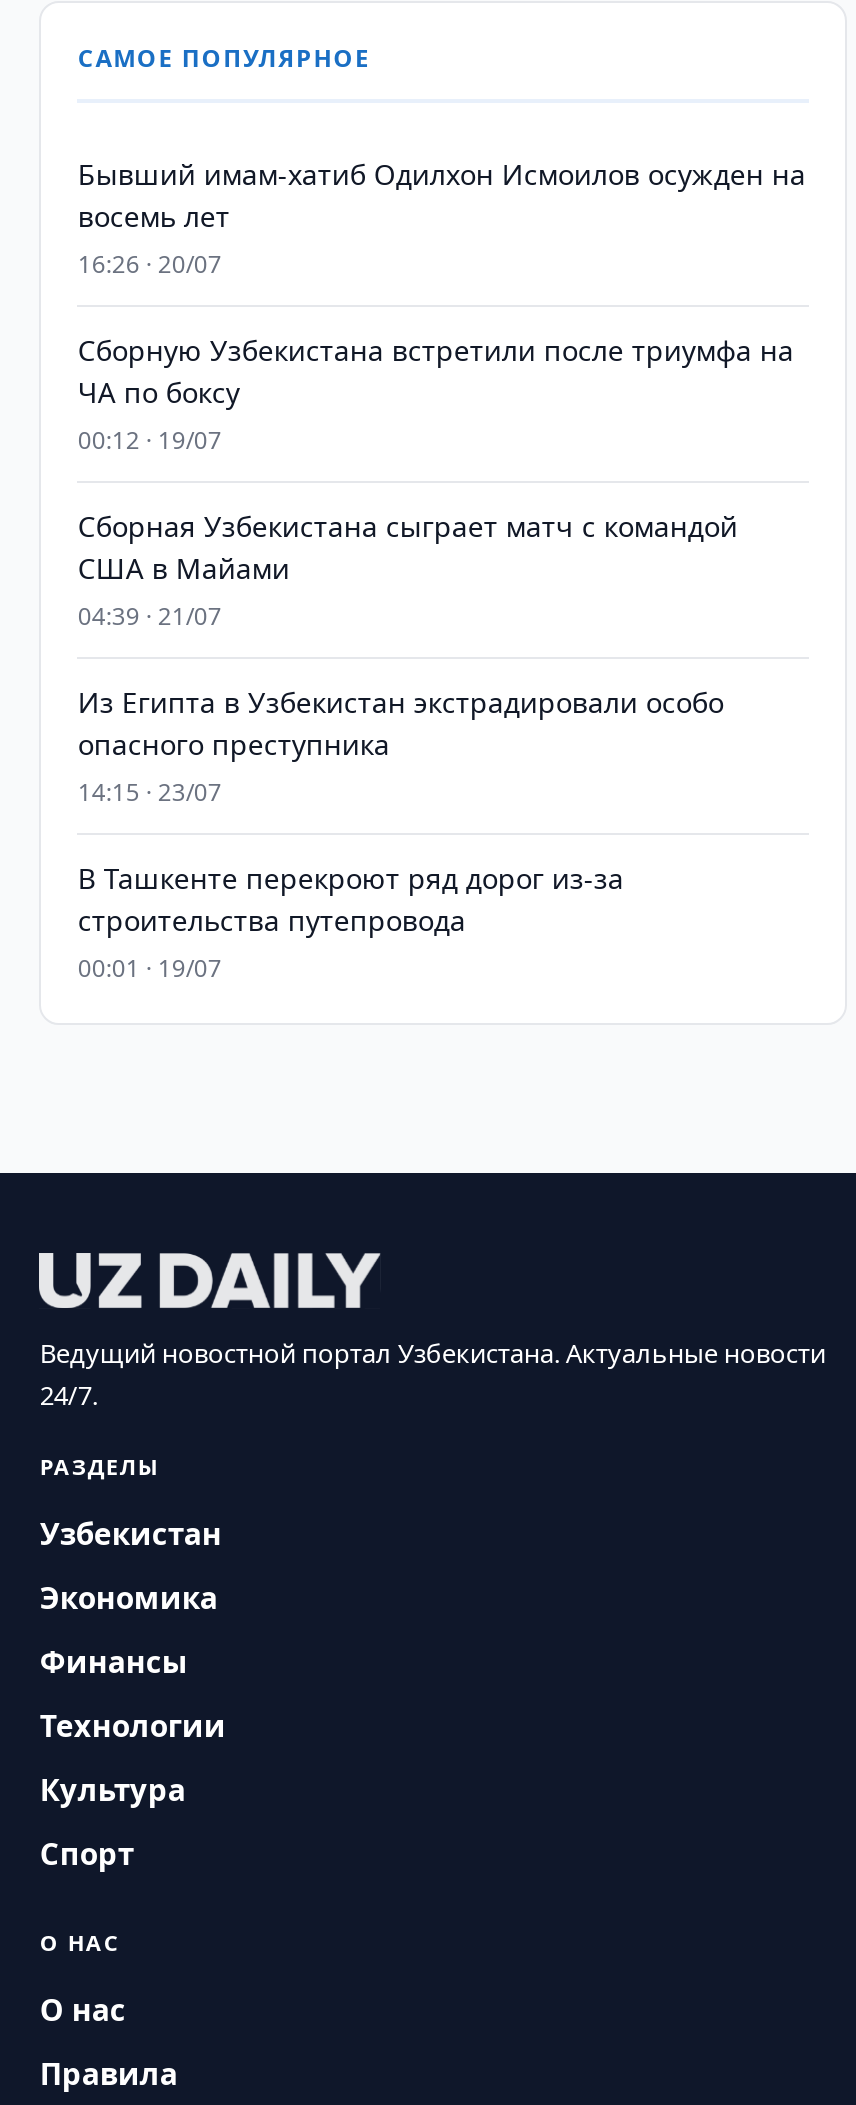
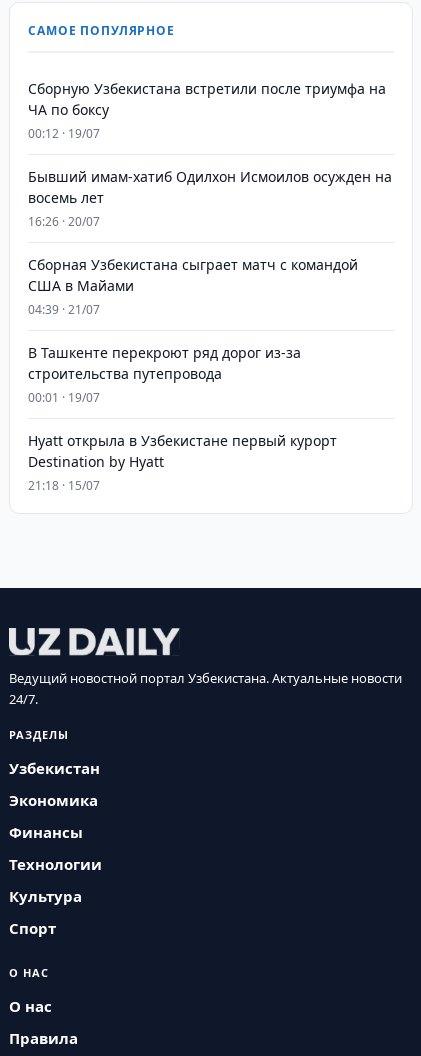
moved [78,155,806,281] -> [28,167,392,230]: Бывший имам-хатиб Одилхон Исмоилов осужден на | восемь лет | 16:26 · 20/07
moved [78,331,794,457] -> [28,79,386,142]: Сборную Узбекистана встретили после триумфа на | ЧА по боксу | 00:12 · 19/07
[78,683,724,809] Из Египта в Узбекистан экстрадировали особо | опасного преступника | 14:15 · 23/07 -> none
moved [78,859,624,985] -> [28,343,301,406]: В Ташкенте перекроют ряд дорог из-за | строительства путепровода | 00:01 · 19/07
none -> [28,431,337,494] Hyatt открыла в Узбекистане первый курорт | Destination by Hyatt | 21:18 · 15/07

